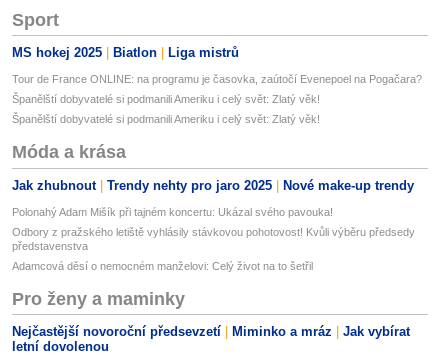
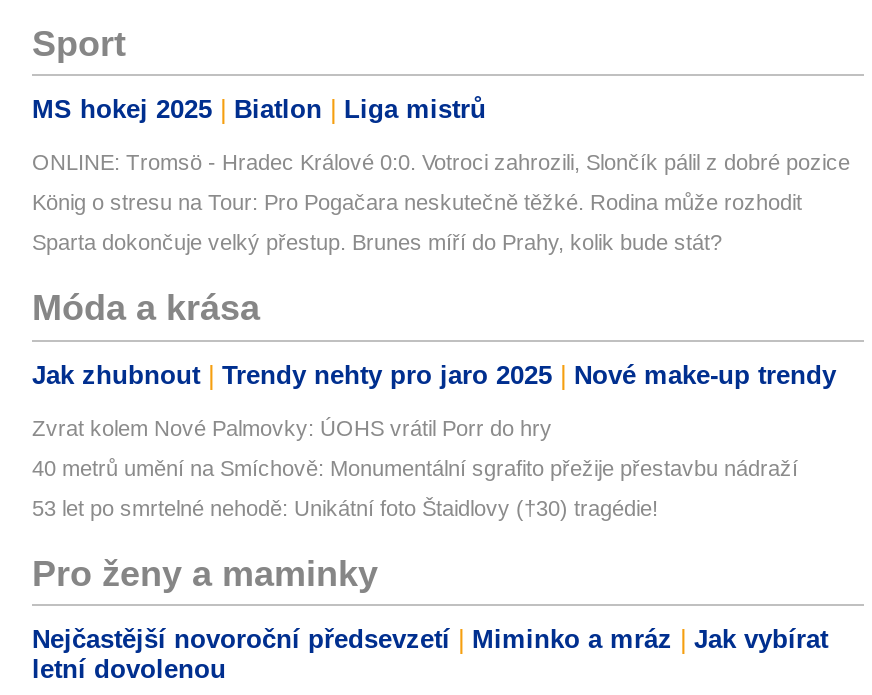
[12,73,422,85] Tour de France ONLINE: na programu je časovka, zaútočí Evenepoel na Pogačara? -> [32,150,850,174] ONLINE: Tromsö - Hradec Králové 0:0. Votroci zahrozili, Slončík pálil z dobré pozice
[12,93,320,105] Španělští dobyvatelé si podmanili Ameriku i celý svět: Zlatý věk! -> [32,190,802,214] König o stresu na Tour: Pro Pogačara neskutečně těžké. Rodina může rozhodit
[12,113,320,125] Španělští dobyvatelé si podmanili Ameriku i celý svět: Zlatý věk! -> [32,230,722,254] Sparta dokončuje velký přestup. Brunes míří do Prahy, kolik bude stát?
[12,206,333,218] Polonahý Adam Mišík při tajném koncertu: Ukázal svého pavouka! -> [32,415,552,439] Zvrat kolem Nové Palmovky: ÚOHS vrátil Porr do hry
[12,226,415,252] Odbory z pražského letiště vyhlásily stávkovou pohotovost! Kvůli výběru předsedy | představenstva -> [32,455,798,479] 40 metrů umění na Smíchově: Monumentální sgrafito přežije přestavbu nádraží
[12,260,313,272] Adamcová děsí o nemocném manželovi: Celý život na to šetřil -> [32,495,658,519] 53 let po smrtelné nehodě: Unikátní foto Štaidlovy (†30) tragédie!

